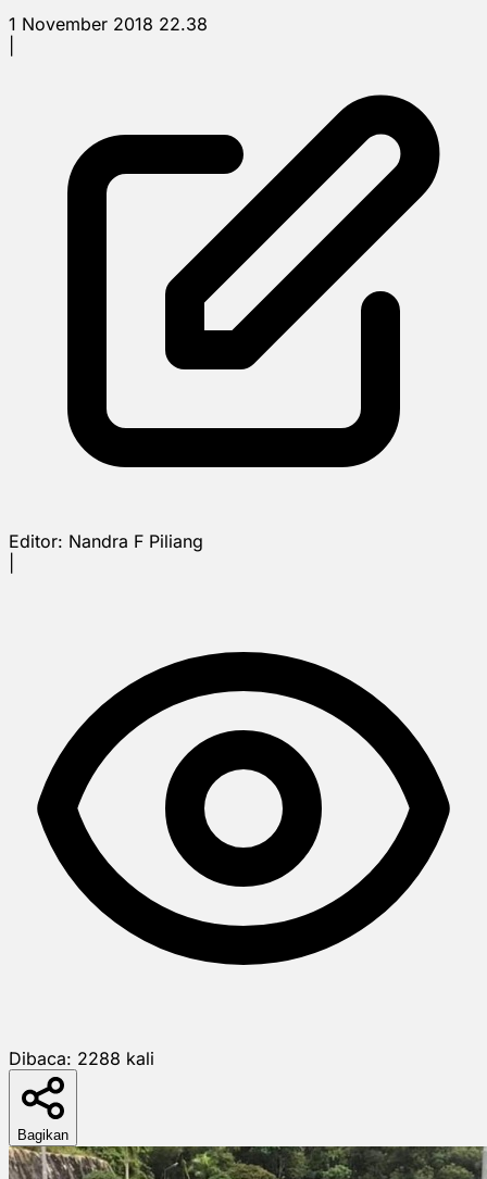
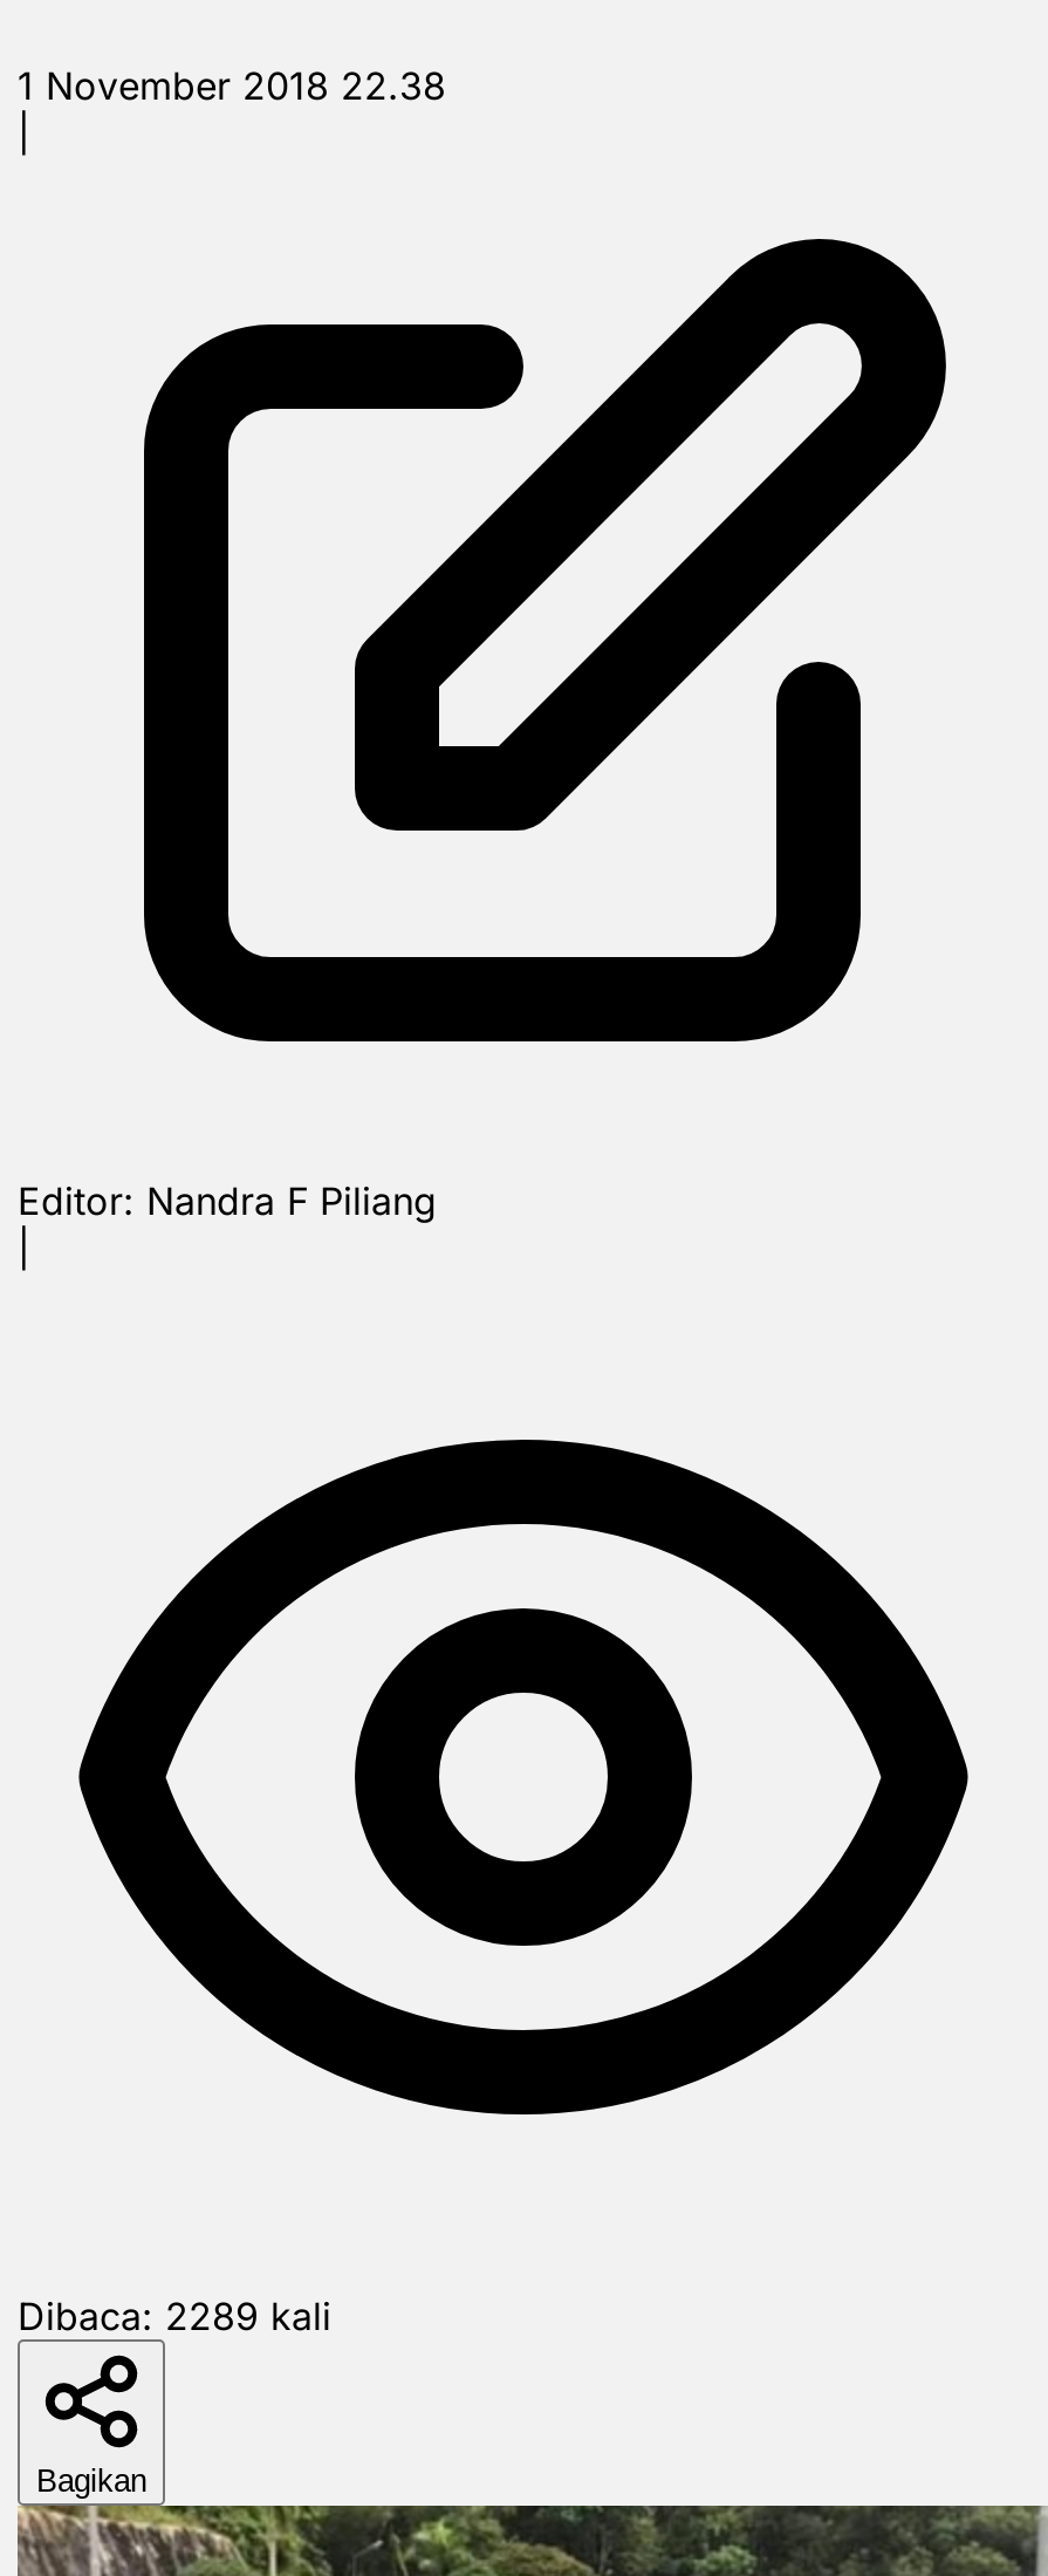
[9,1047,154,1069] Dibaca: 2288 kali -> [18,2292,331,2339] Dibaca: 2289 kali

